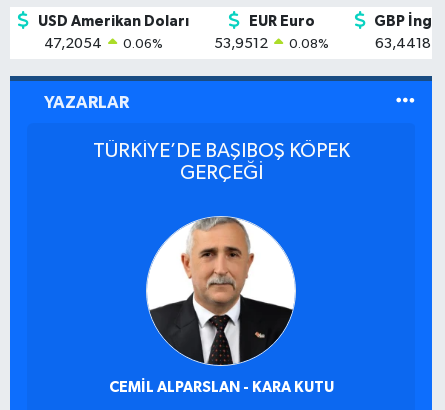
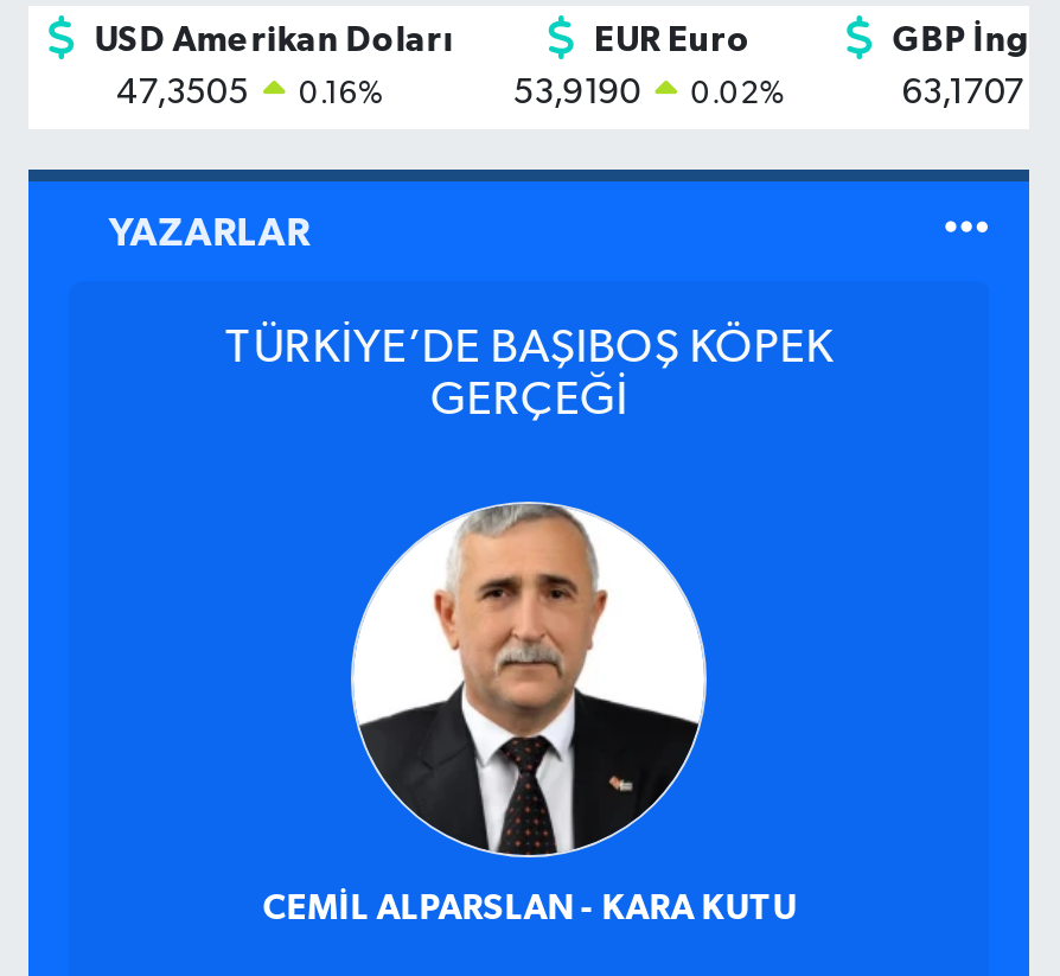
[44,36,102,51] 47,2054 -> [116,74,249,110] 47,3505
[123,38,163,51] 0.06% -> [299,79,384,110] 0.16%
[214,36,268,51] 53,9512 -> [513,74,641,110] 53,9190
[289,38,329,51] 0.08% -> [691,79,785,110] 0.02%
[374,36,430,51] 63,4418 -> [901,74,1024,110] 63,1707

